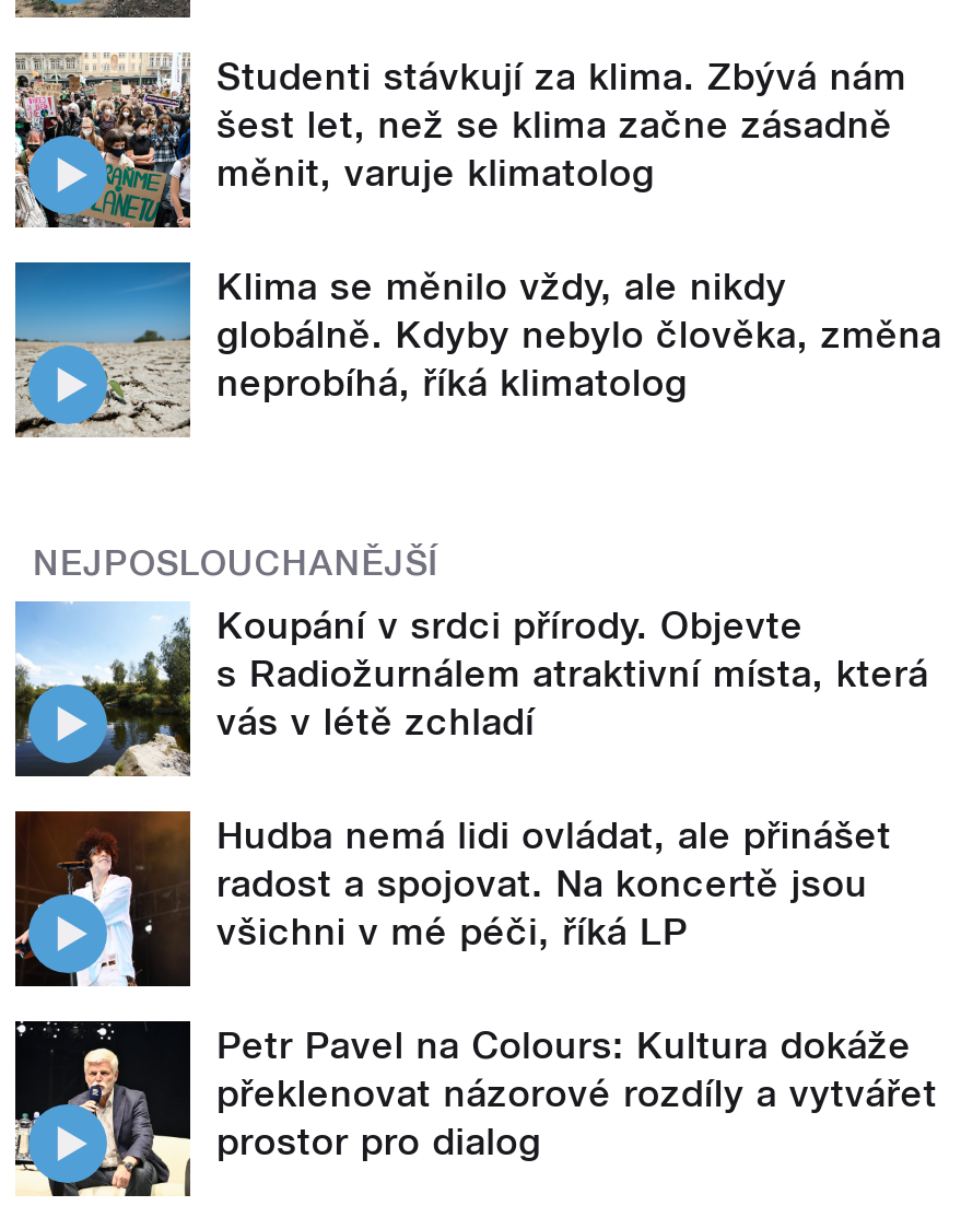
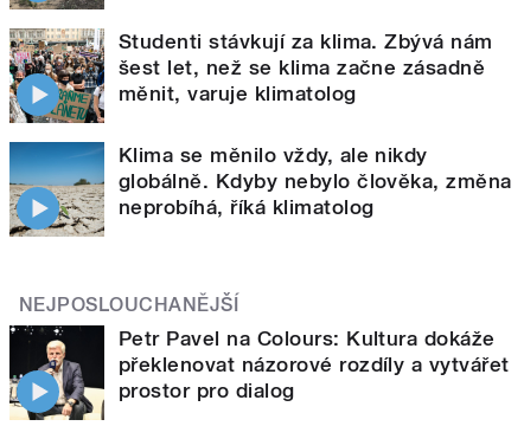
[13,599,929,953] [image] | Koupání v srdci přírody. Objevte | s Radiožurnálem atraktivní místa, která | vás v létě zchladí | Hudba nemá lidi ovládat, ale přinášet | radost a spojovat. Na koncertě jsou | všichni v mé péči, říká LP -> none
[13,809,192,988] [image] -> none

